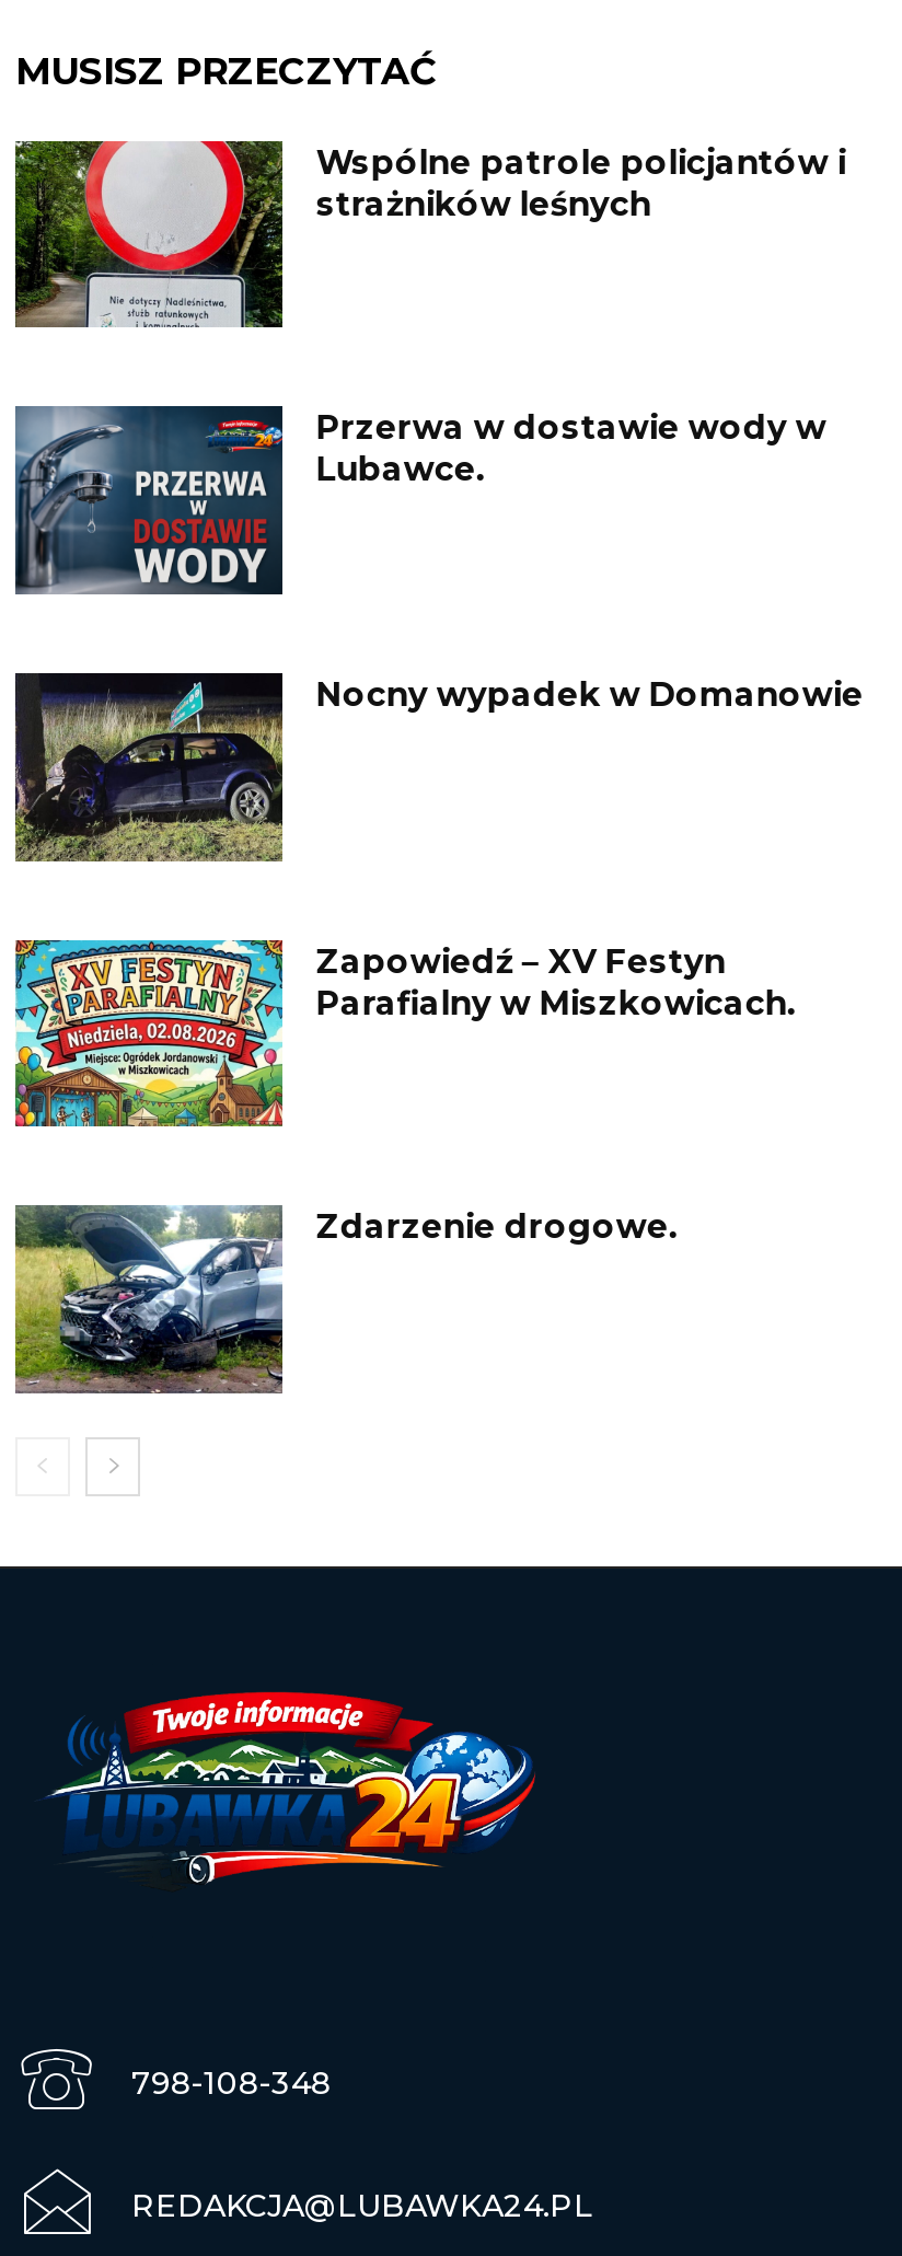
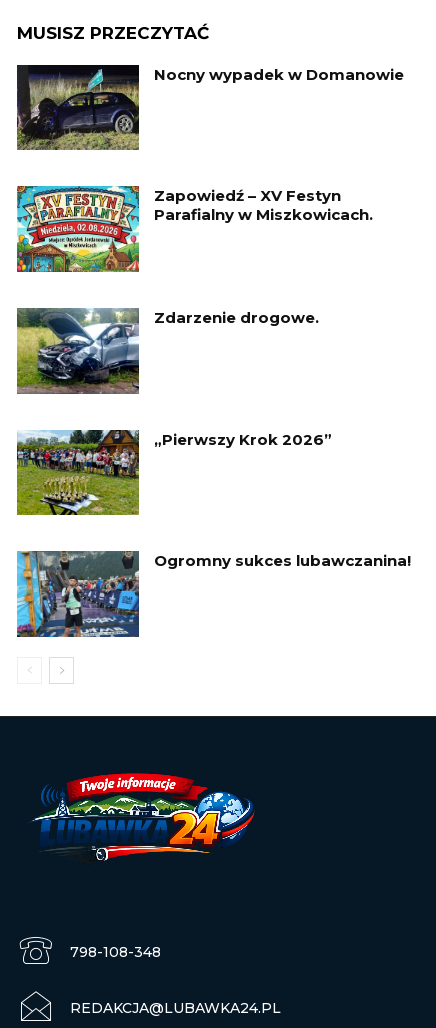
[13,139,846,329] [image] | Wspólne patrole policjantów i | strażników leśnych -> none
[13,404,826,597] [image] | Przerwa w dostawie wody w | Lubawce. -> none
moved [11,673,863,1247] -> [15,64,404,327]: [image] | Nocny wypadek w Domanowie | Zapowiedź – XV Festyn | Parafialny w Miszkowicach. | Zdarzenie drogowe.
moved [11,1201,287,1396] -> [15,306,141,395]: [image]
none -> [16,429,332,516] [image] | „Pierwszy Krok 2026”
none -> [16,550,411,638] [image] | Ogromny sukces lubawczanina!

